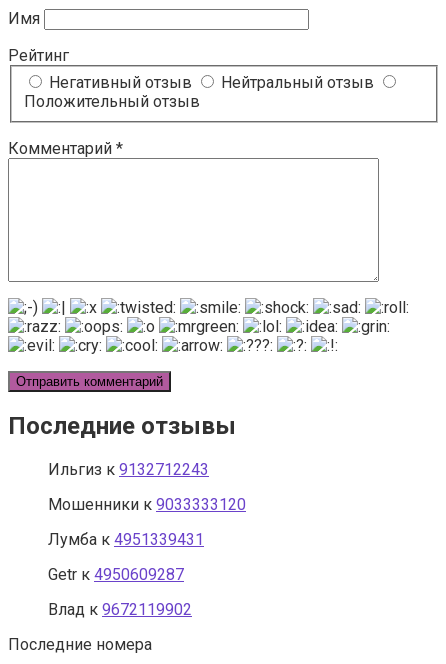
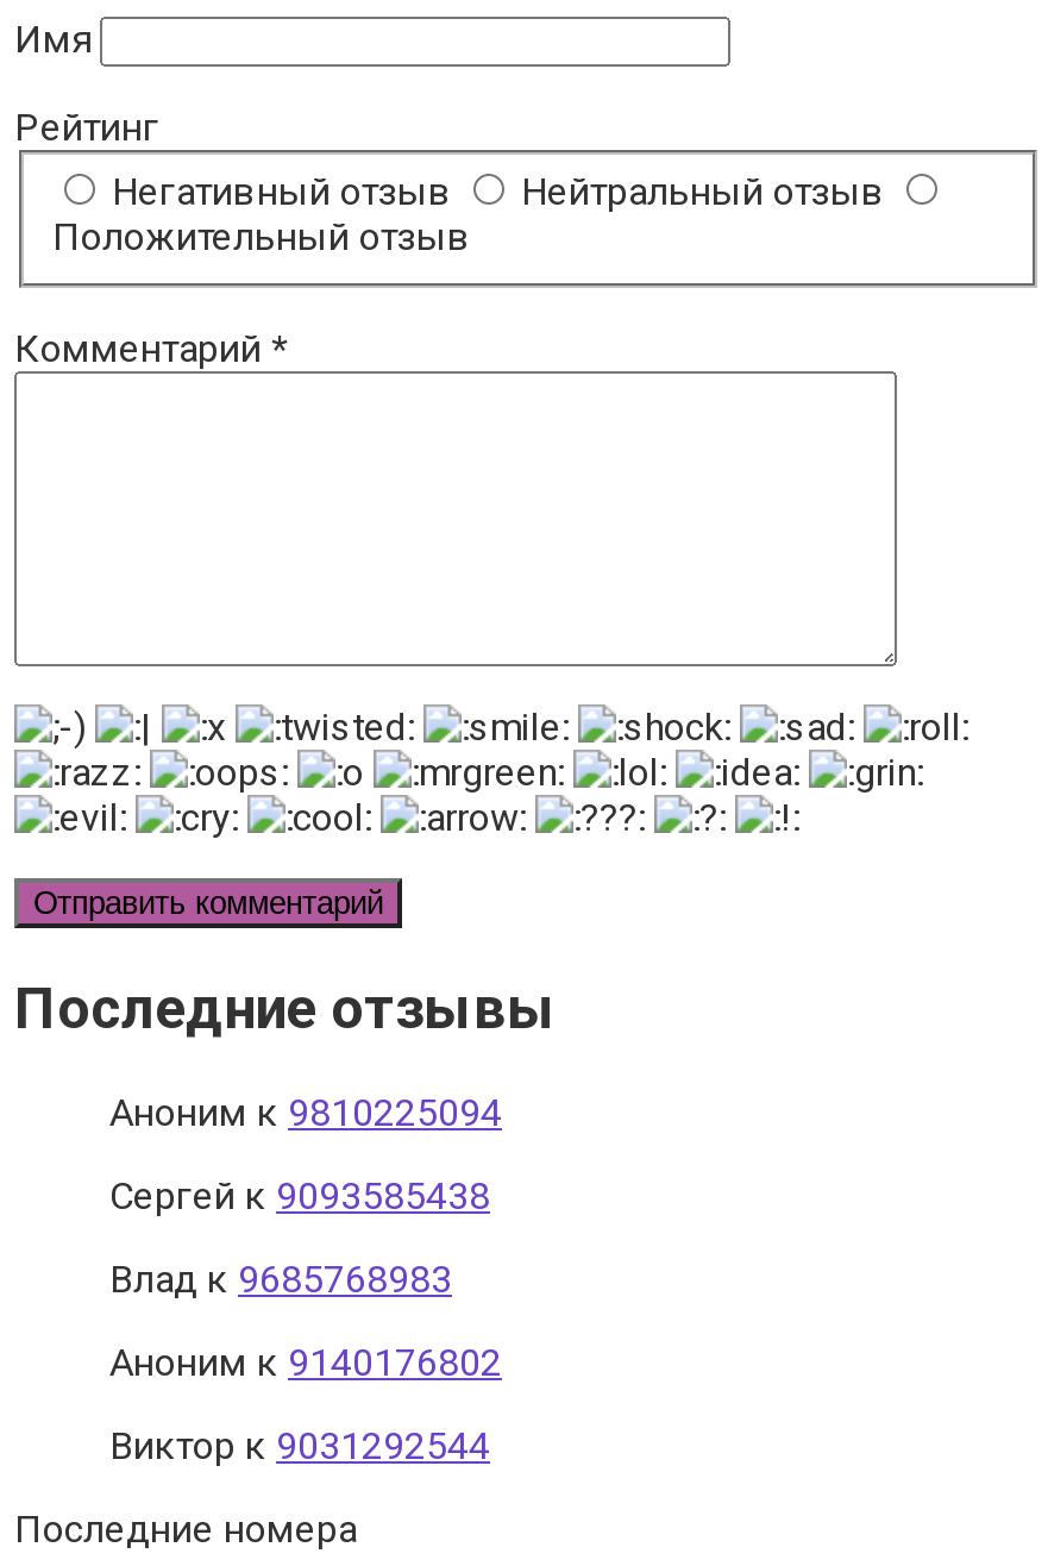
[48,460,209,479] Ильгиз к 9132712243 -> [109,1090,502,1135] Аноним к 9810225094
[48,495,246,514] Мошенники к 9033333120 -> [109,1174,490,1219] Сергей к 9093585438
[48,530,204,549] Лумба к 4951339431 -> [109,1257,452,1302] Влад к 9685768983
[48,565,184,584] Getr к 4950609287 -> [109,1340,502,1385] Аноним к 9140176802
[48,600,192,619] Влад к 9672119902 -> [109,1423,490,1469] Виктор к 9031292544

